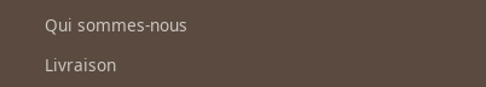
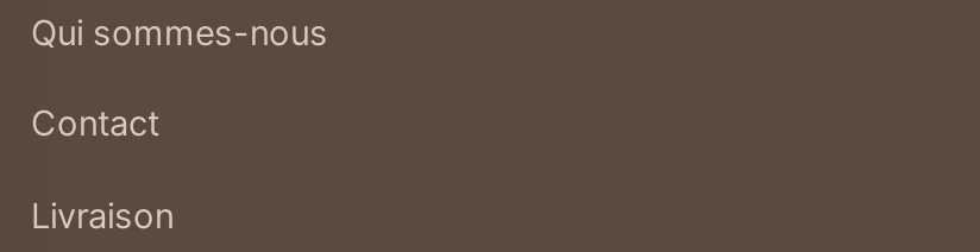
none -> [31,103,159,146] Contact

